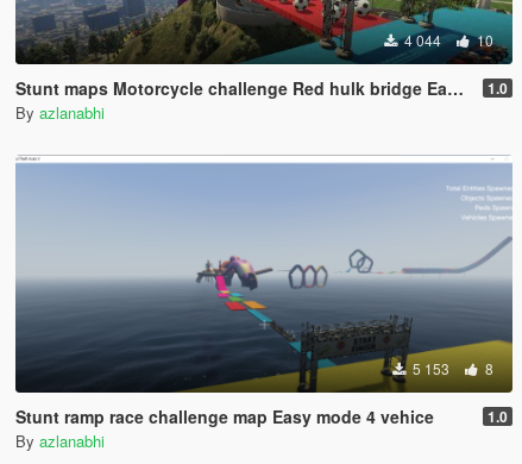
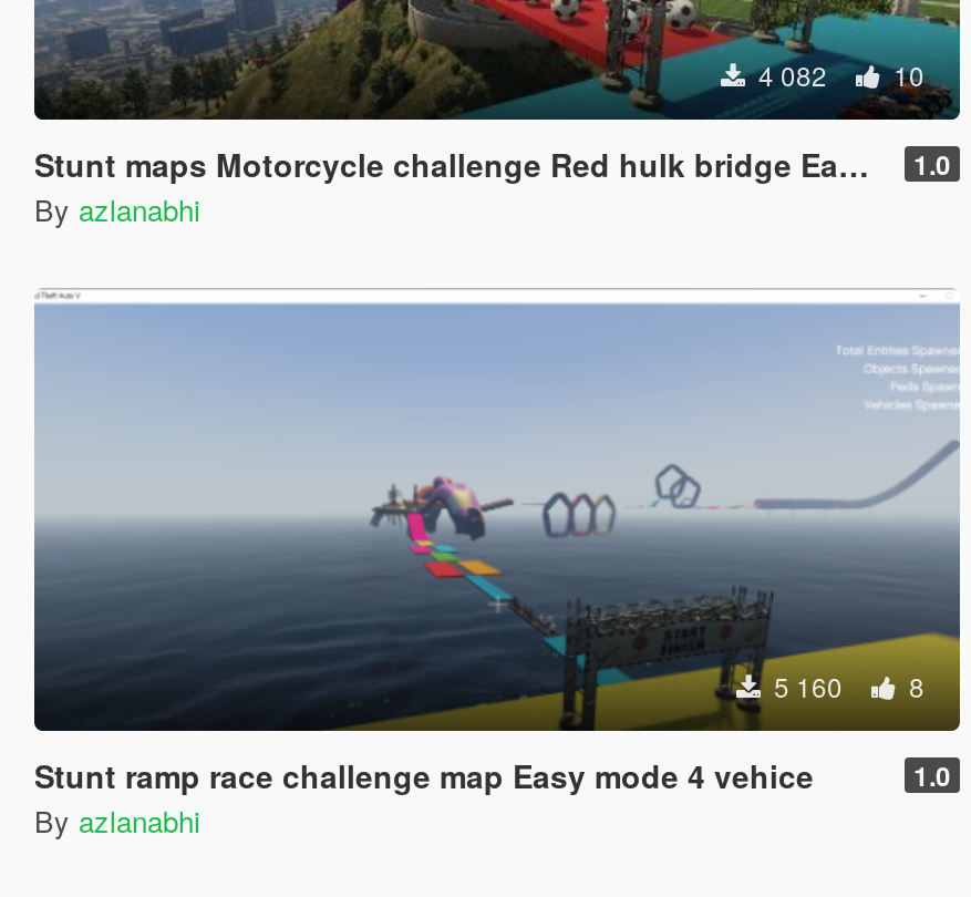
[401,30,493,50] 4 044 10 -> [752,56,924,93] 4 082 10
[409,358,493,379] 5 153 8 -> [767,667,924,705] 5 160 8

